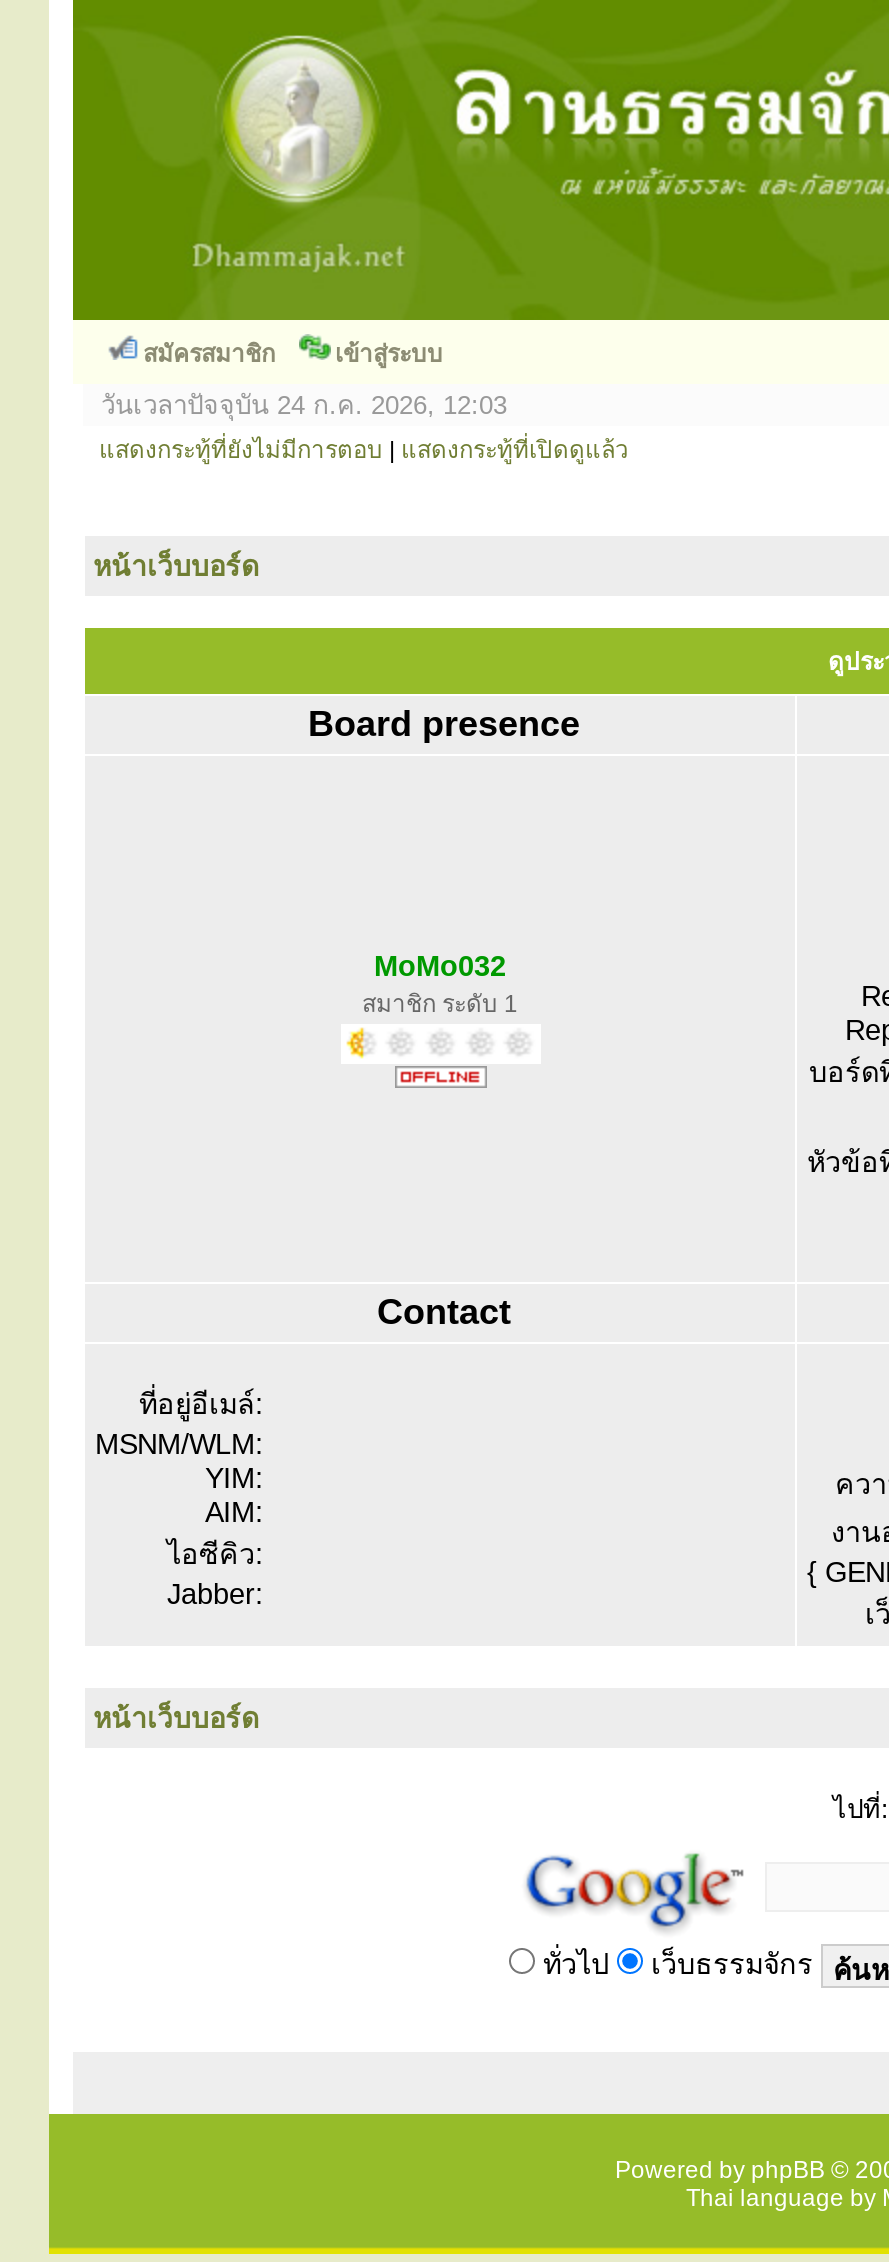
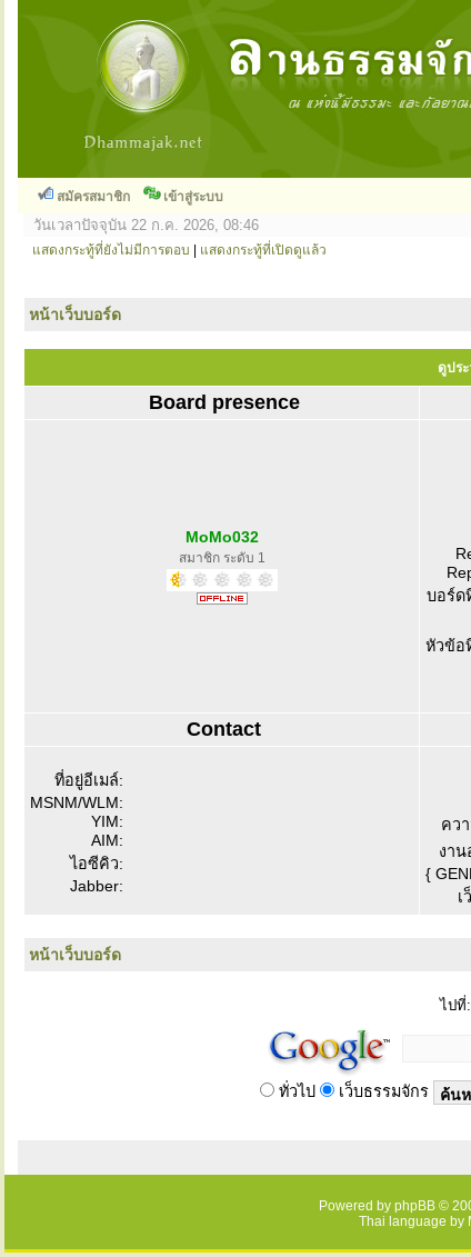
[101,390,523,420] วันเวลาปัจจุบัน 24 ก.ค. 2026, 12:03 -> [33,217,268,233] วันเวลาปัจจุบัน 22 ก.ค. 2026, 08:46

